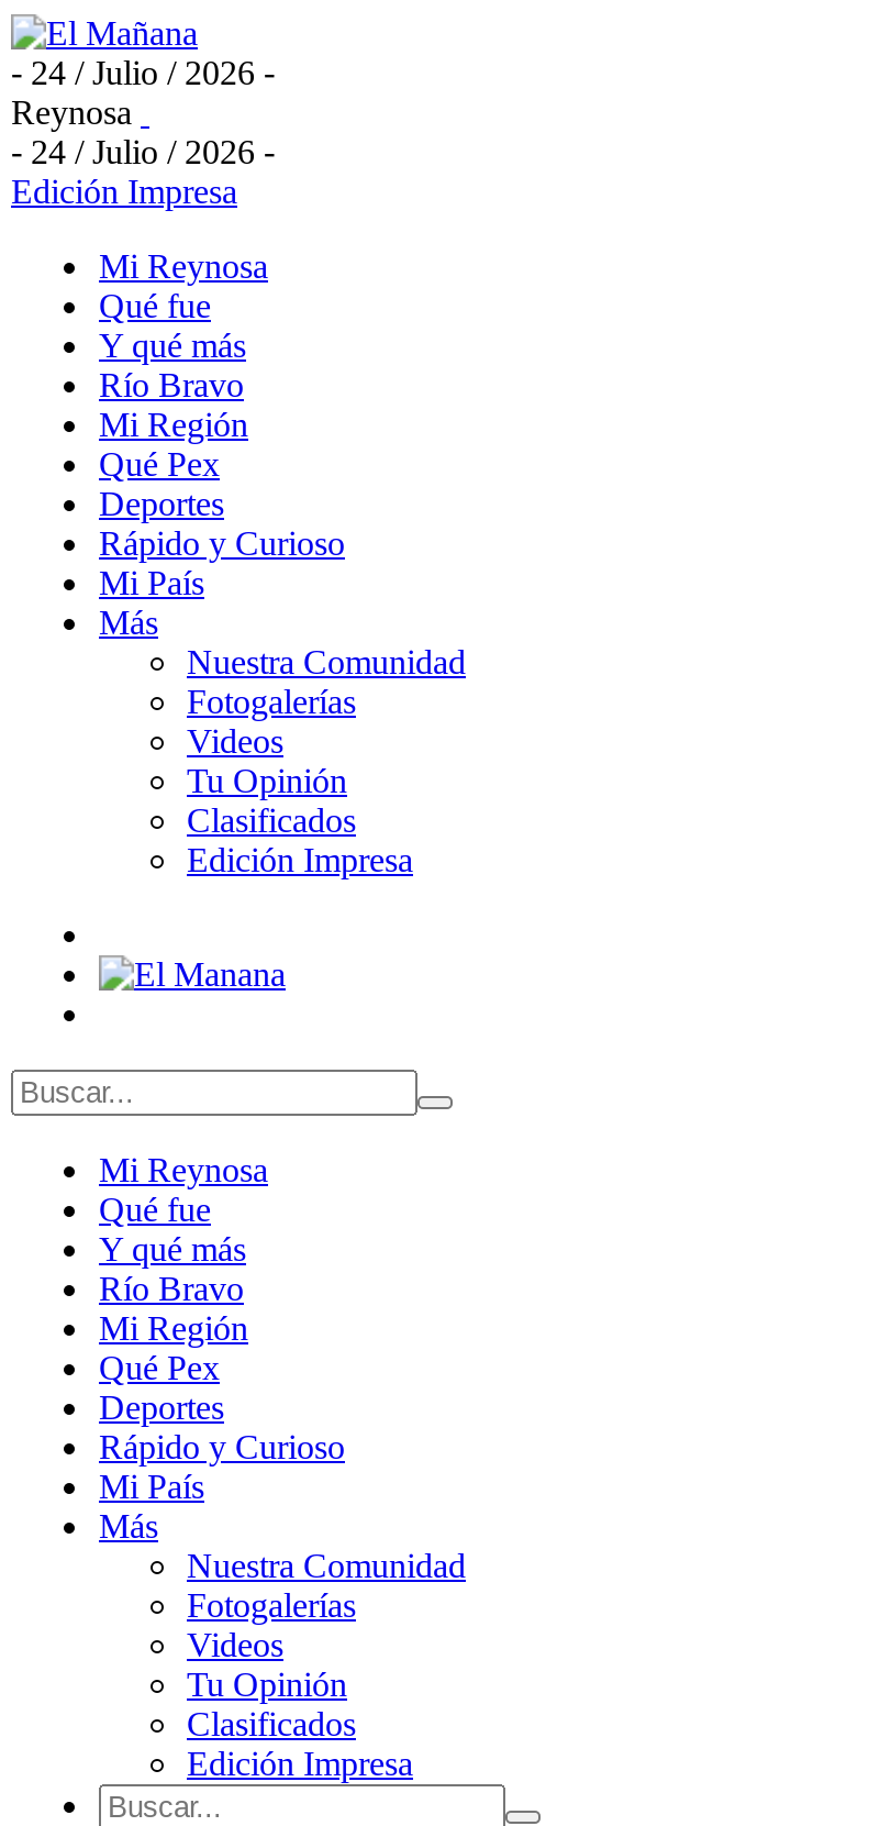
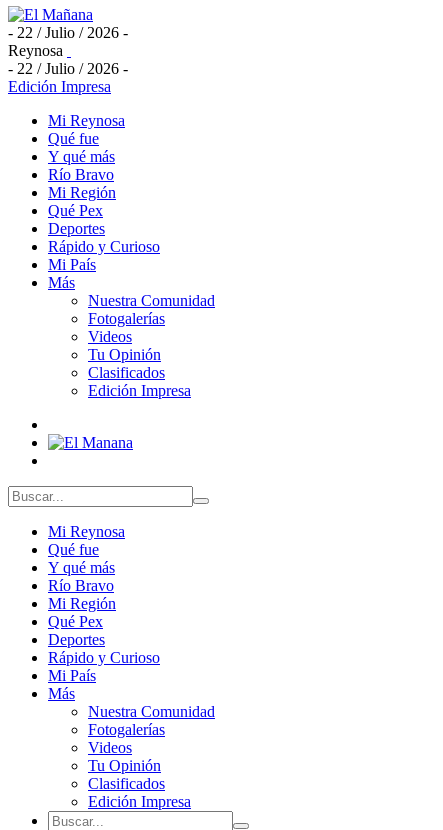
[11,54,275,91] - 24 / Julio / 2026 - -> [8,24,128,41] - 22 / Julio / 2026 -
[11,133,275,170] - 24 / Julio / 2026 - -> [8,60,128,77] - 22 / Julio / 2026 -

